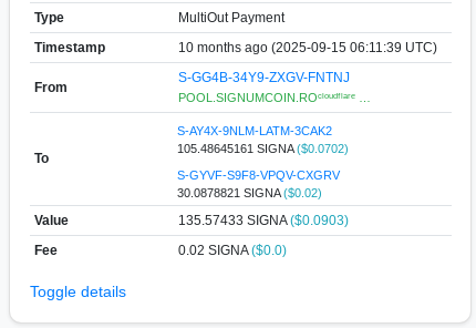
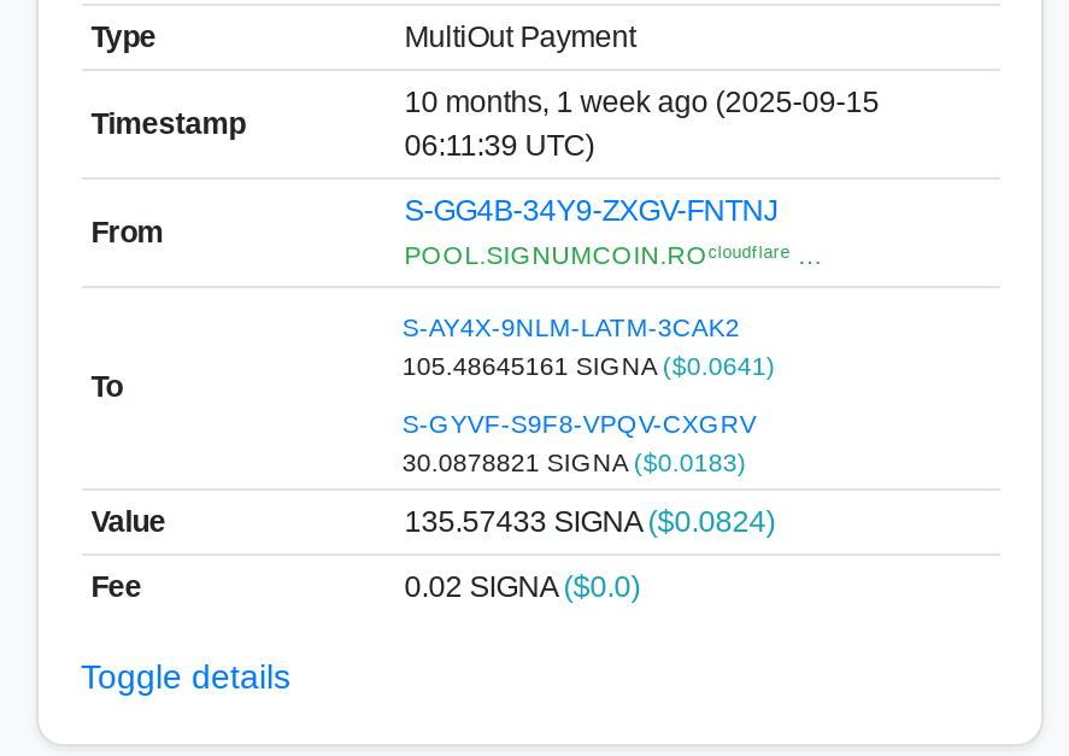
[178,39,437,55] 10 months ago (2025-09-15 06:11:39 UTC) -> [404,84,879,162] 10 months, 1 week ago (2025-09-15 | 06:11:39 UTC)
[177,141,349,155] 105.48645161 SIGNA ($0.0702) -> [402,350,776,379] 105.48645161 SIGNA ($0.0641)
[177,186,322,199] 30.0878821 SIGNA ($0.02) -> [402,446,747,475] 30.0878821 SIGNA ($0.0183)
[178,212,348,228] 135.57433 SIGNA ($0.0903) -> [404,504,775,538] 135.57433 SIGNA ($0.0824)

